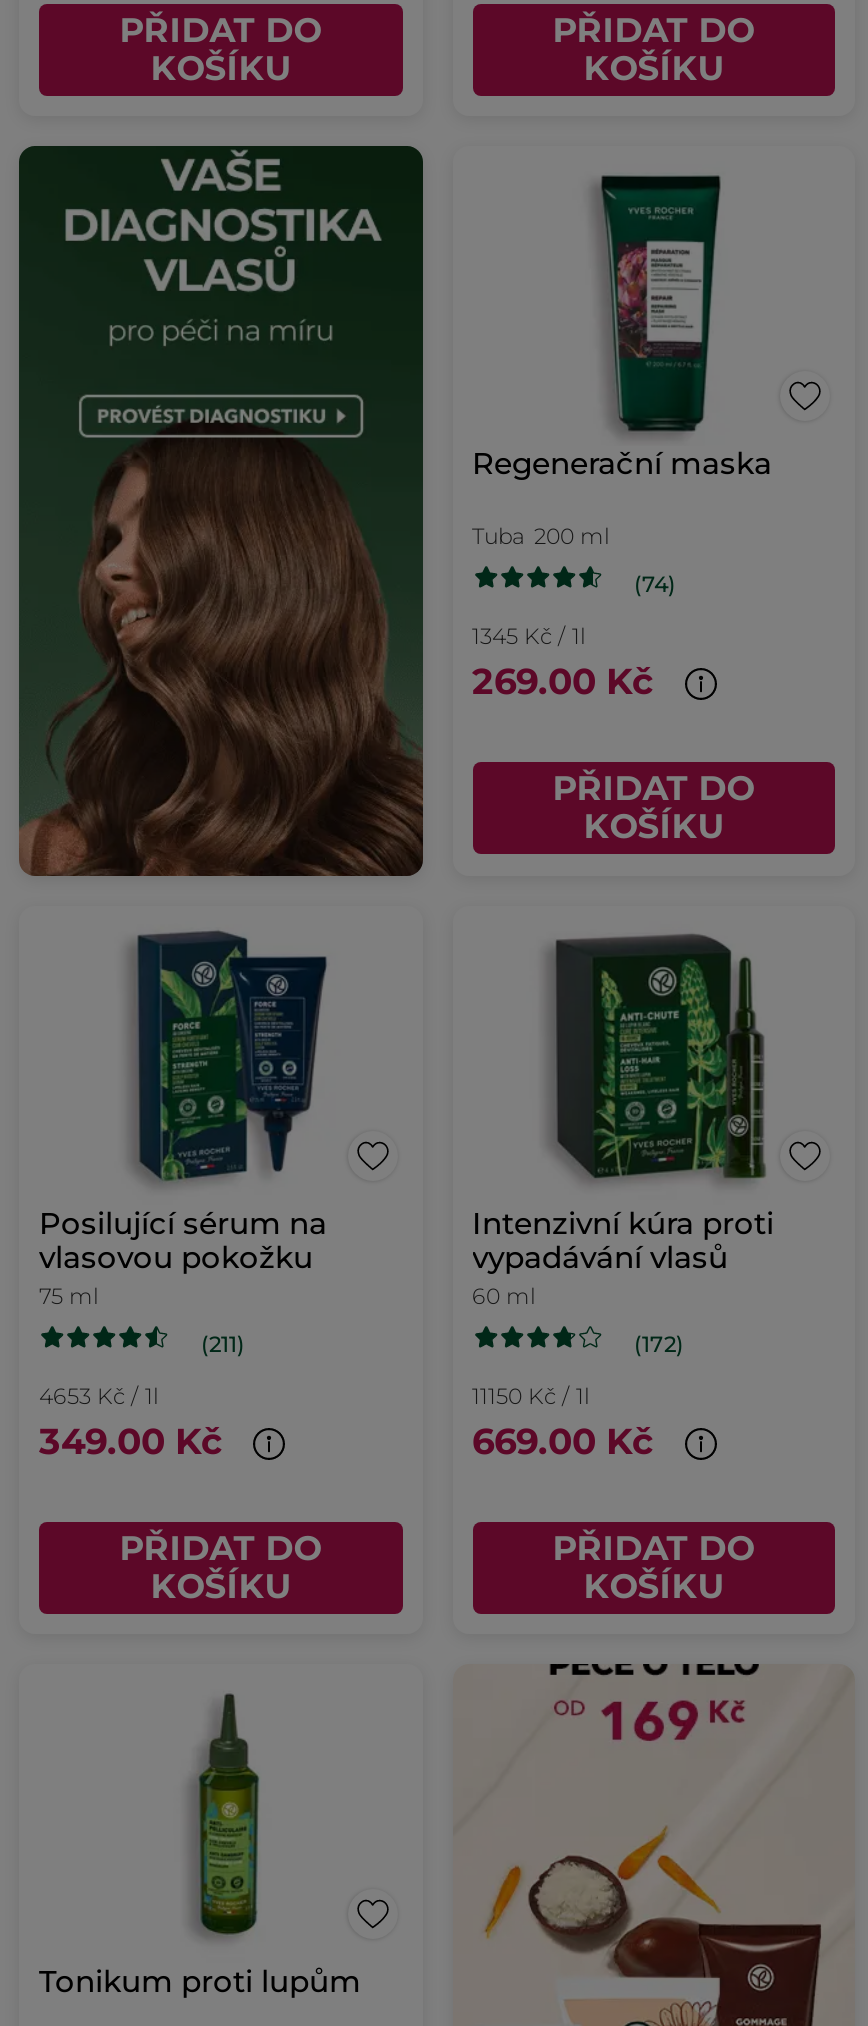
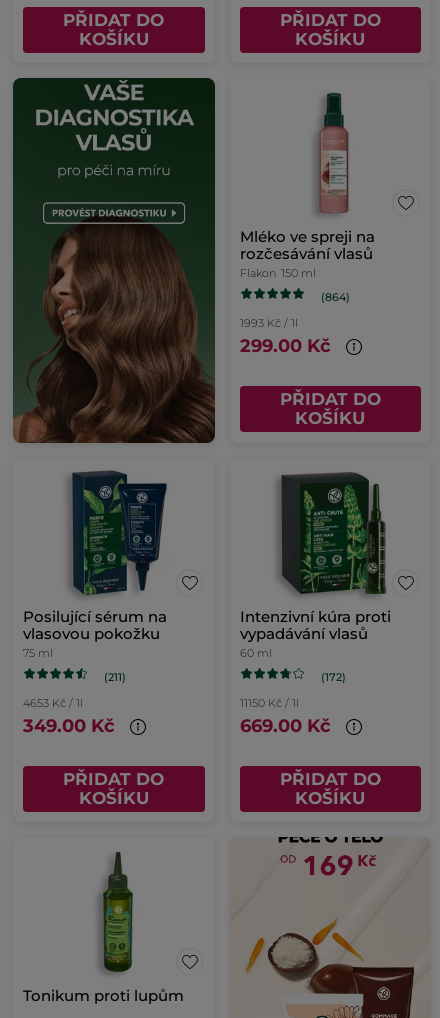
[472,174,772,704] [image] | Regenerační maska | Tuba 200 ml | (74) | 1345 Kč / 1l | 269.00 Kč -> [239,93,374,357] [image] | Mléko ve spreji na | rozčesávání vlasů | Flakon 150 ml | (864) | 1993 Kč / 1l | 299.00 Kč

